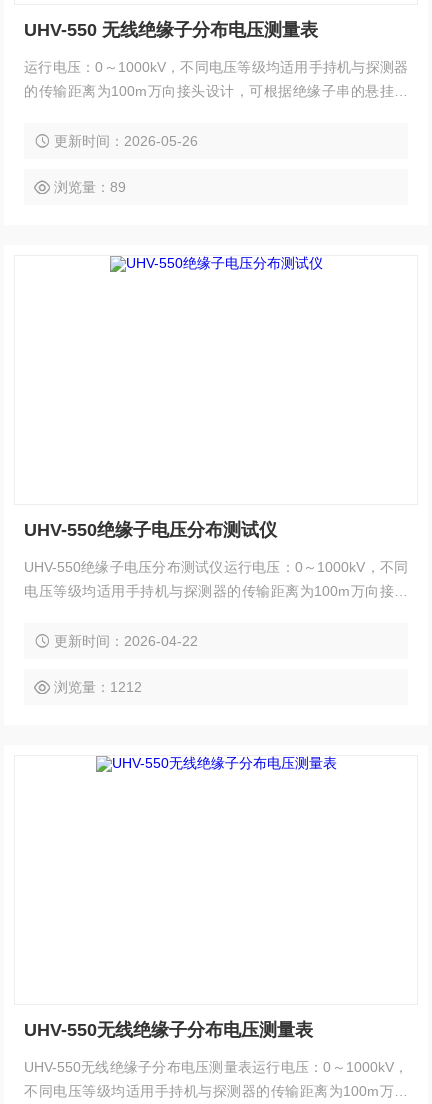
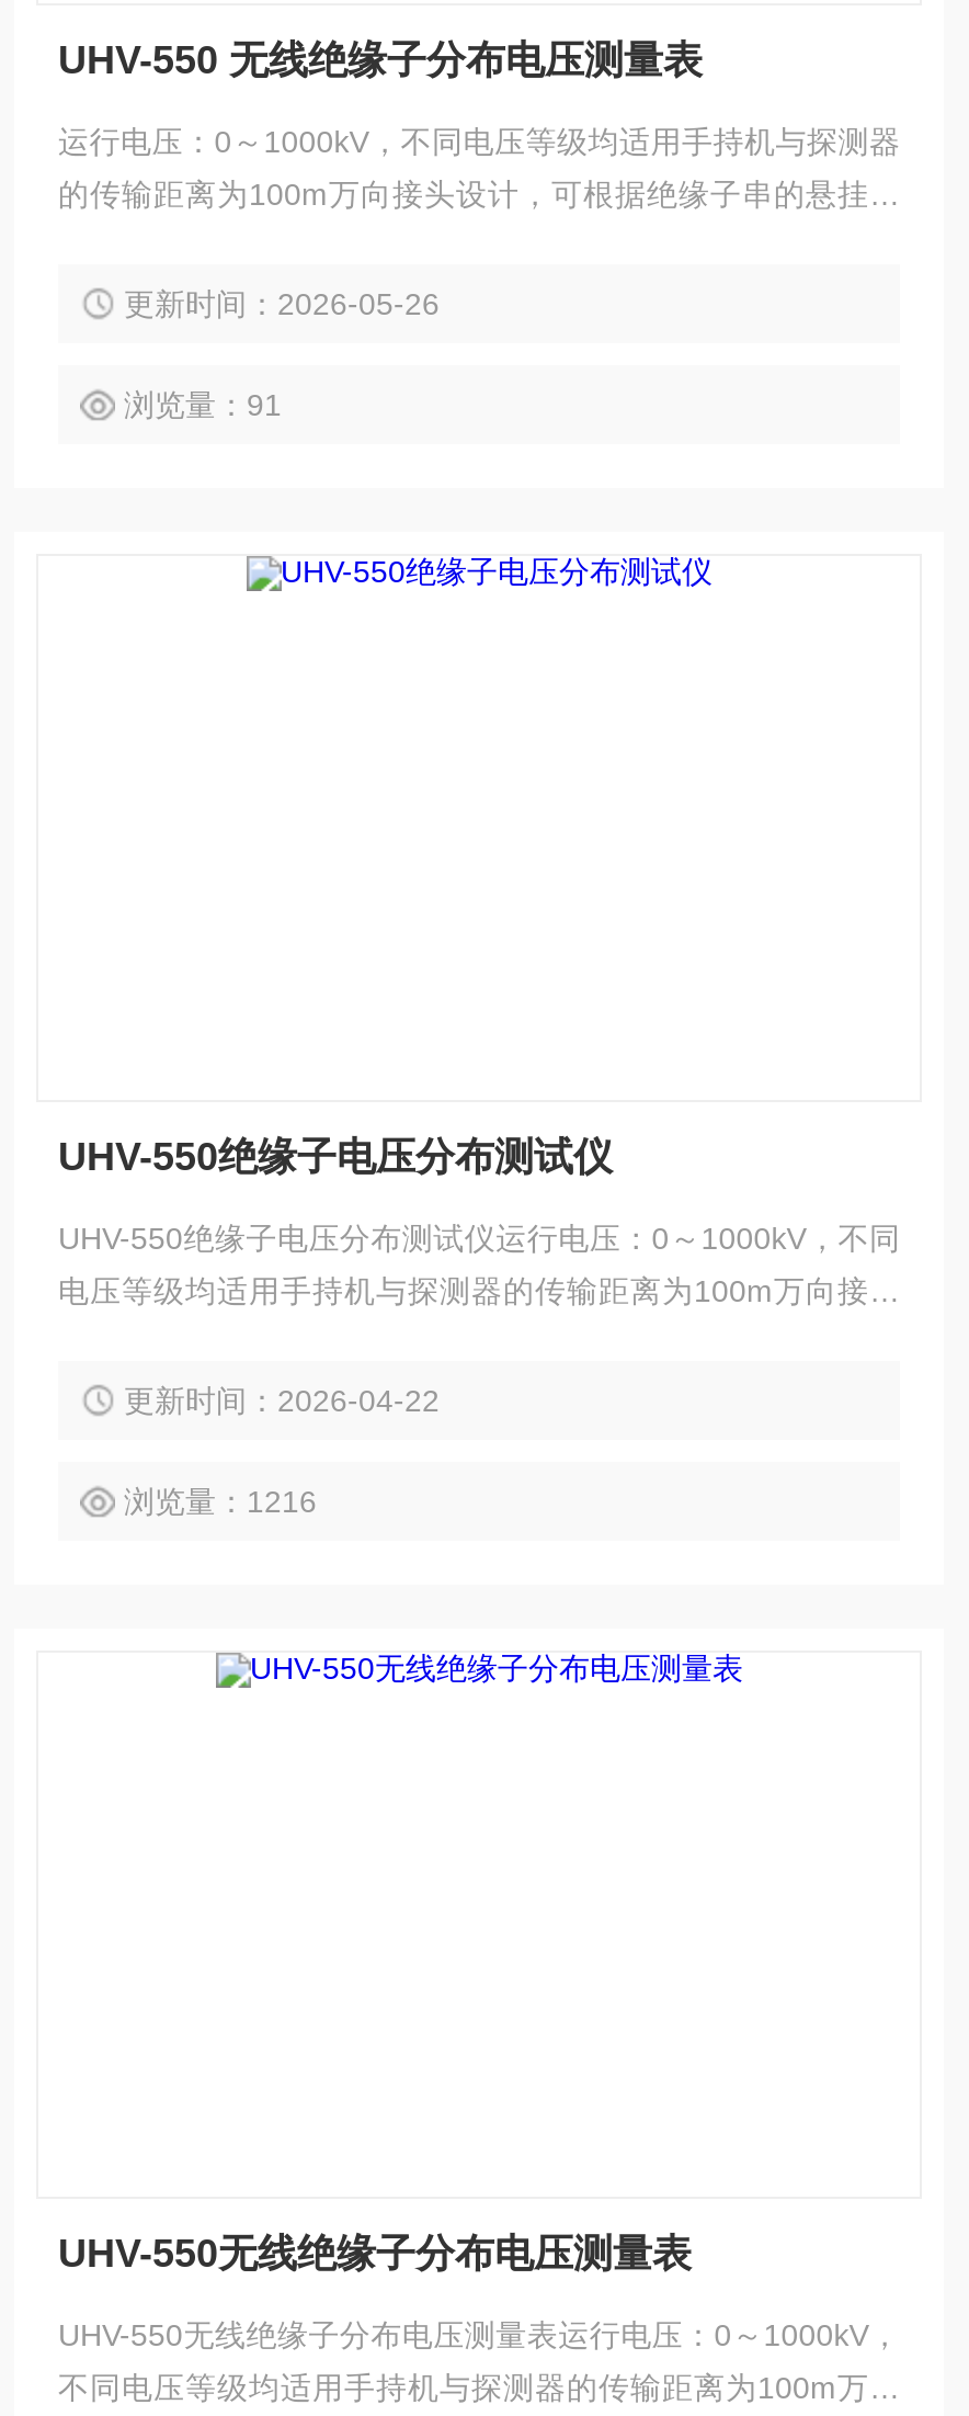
[54,179,126,195] 浏览量：89 -> [124,387,282,422] 浏览量：91
[54,679,142,695] 浏览量：1212 -> [124,1484,317,1519] 浏览量：1216

